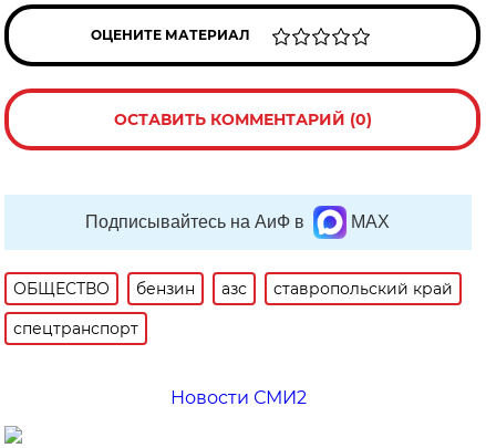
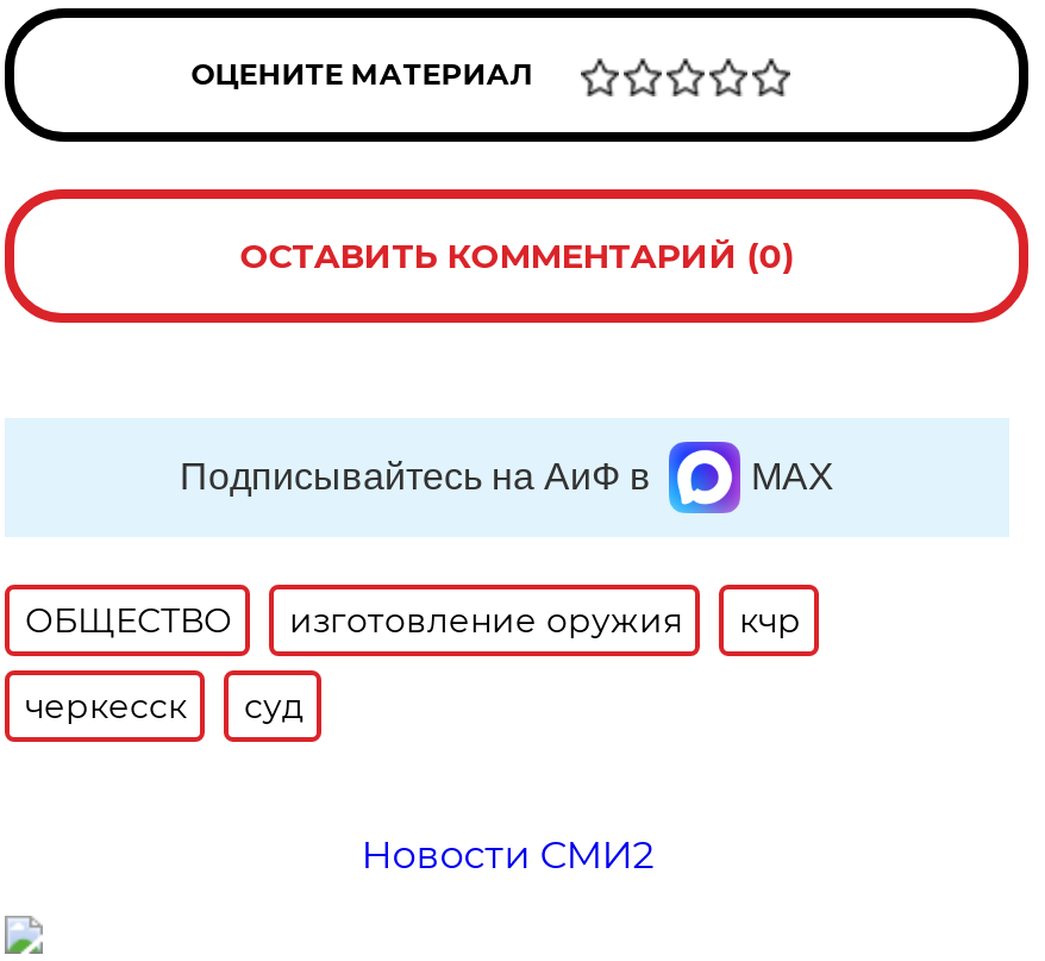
[137,279,453,299] бензин | азс | ставропольский край -> [289,599,801,642] изготовление оружия | кчр
[14,318,139,338] спецтранспорт -> [25,684,303,727] черкесск | суд

